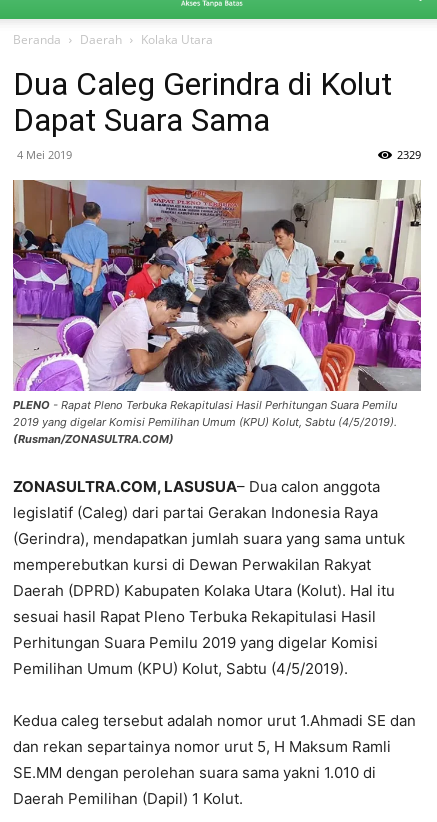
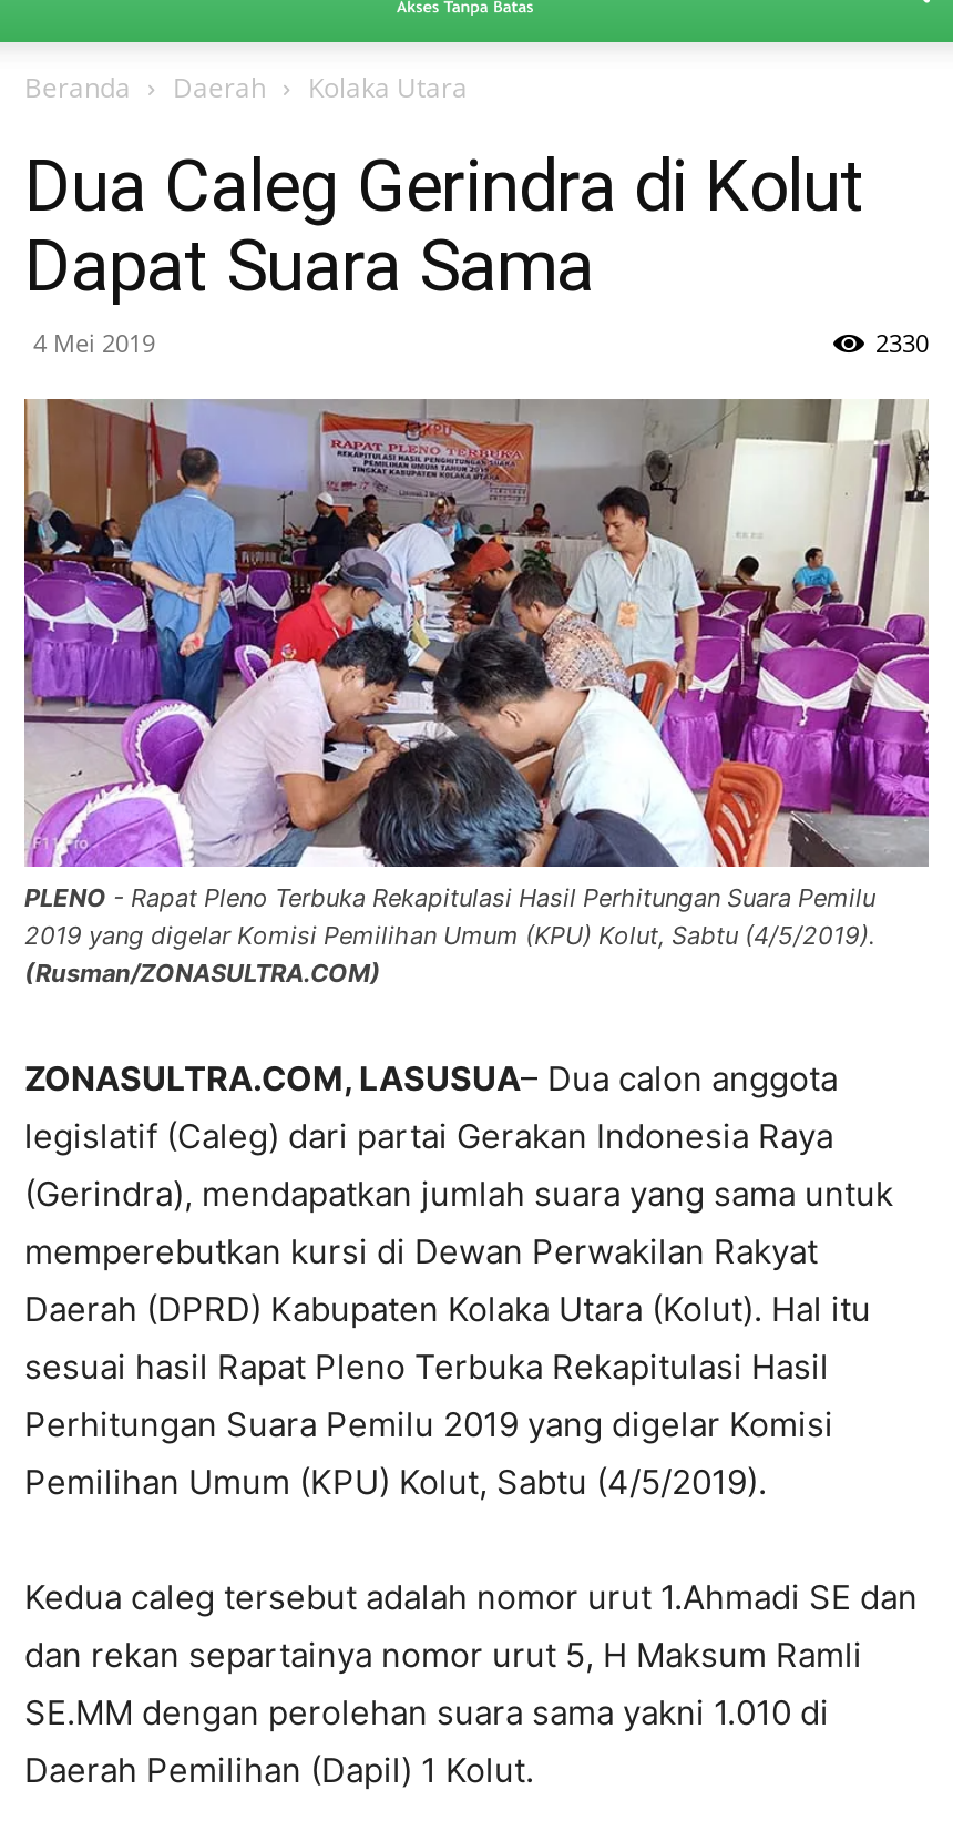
[397,147,421,162] 2329 -> [875,326,929,359] 2330

